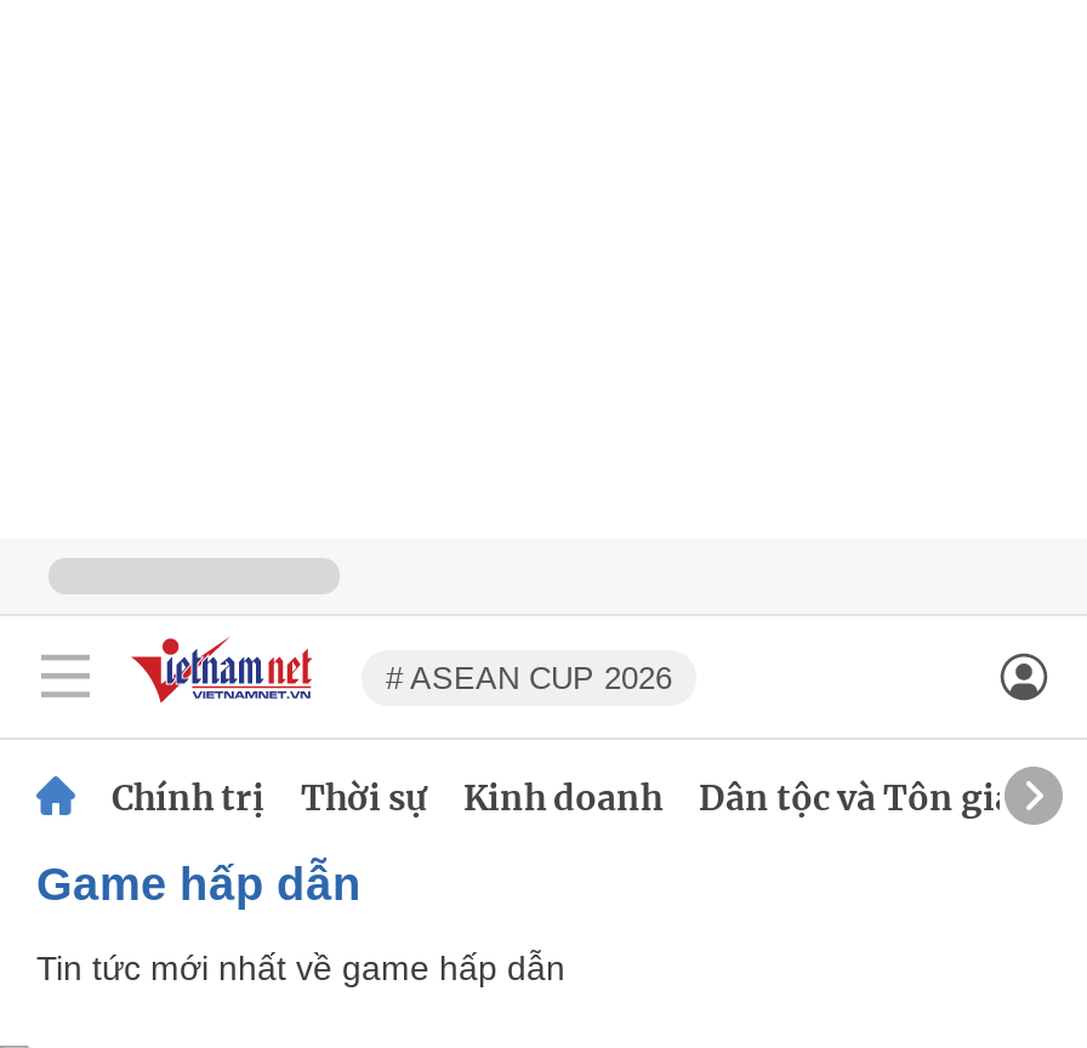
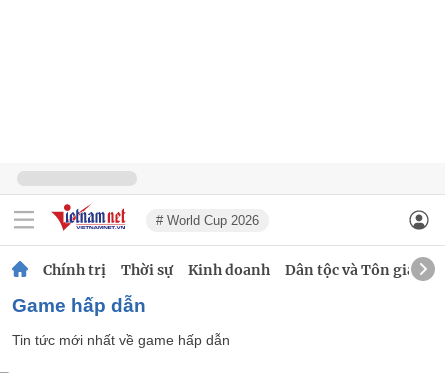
[386,659,672,695] # ASEAN CUP 2026 -> [156,212,259,227] # World Cup 2026

